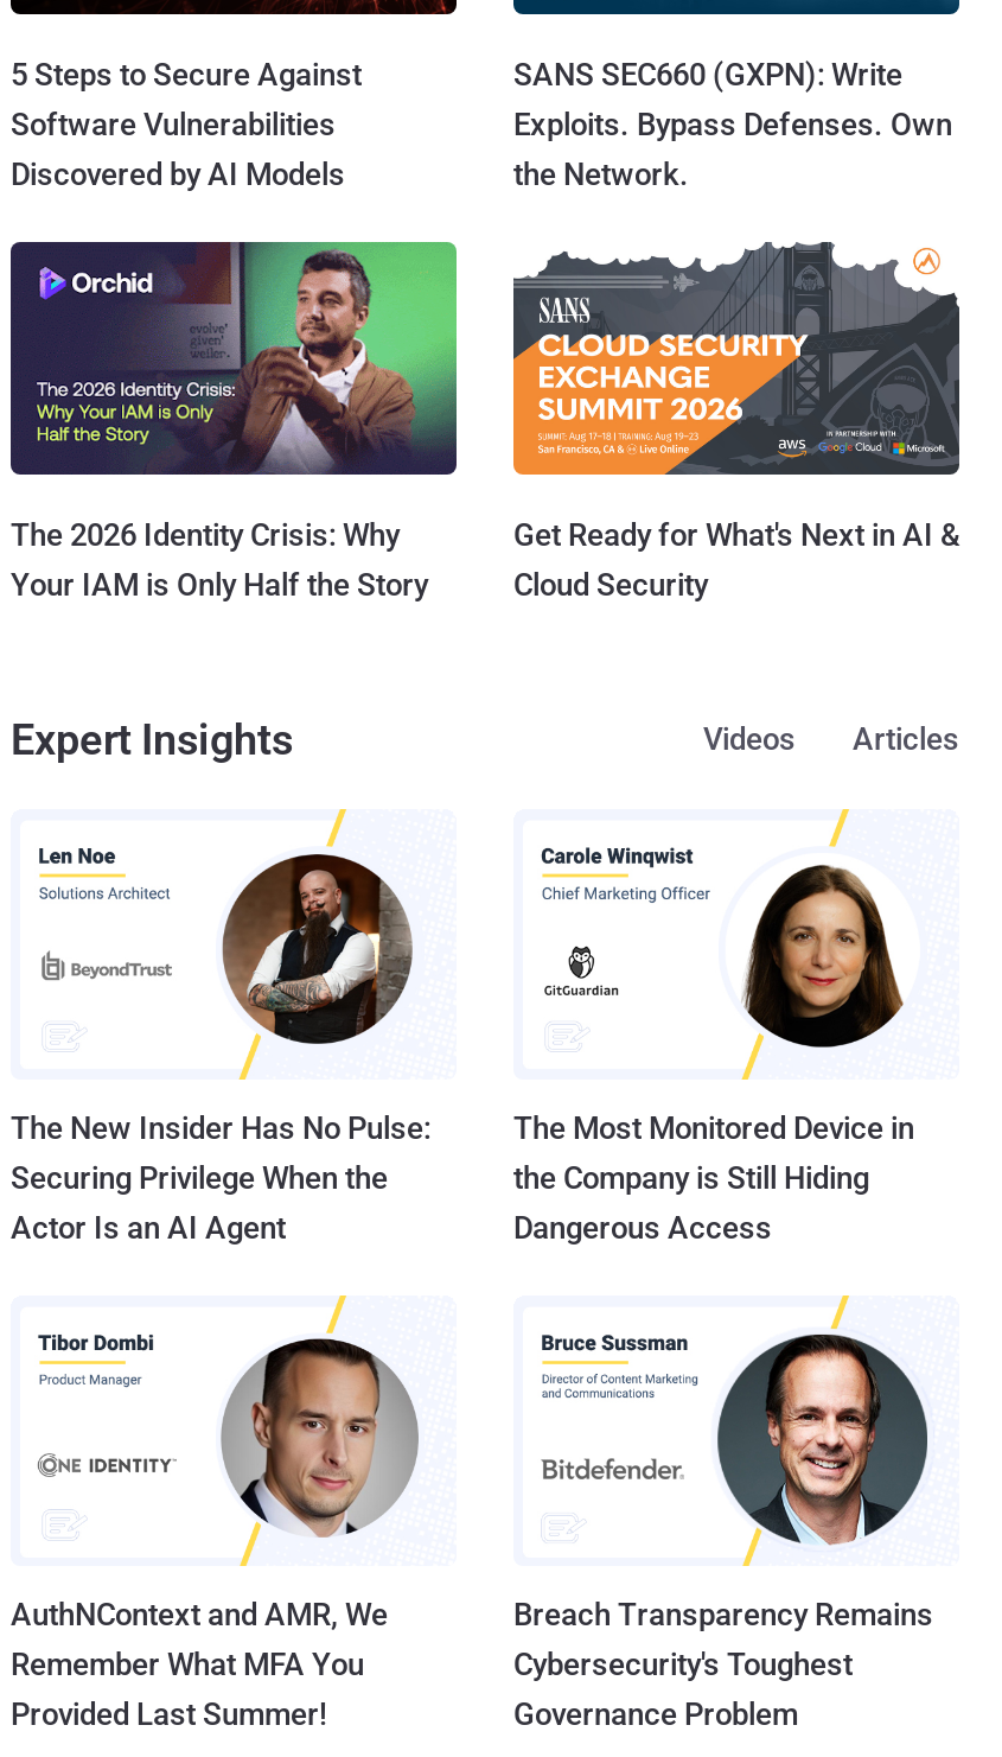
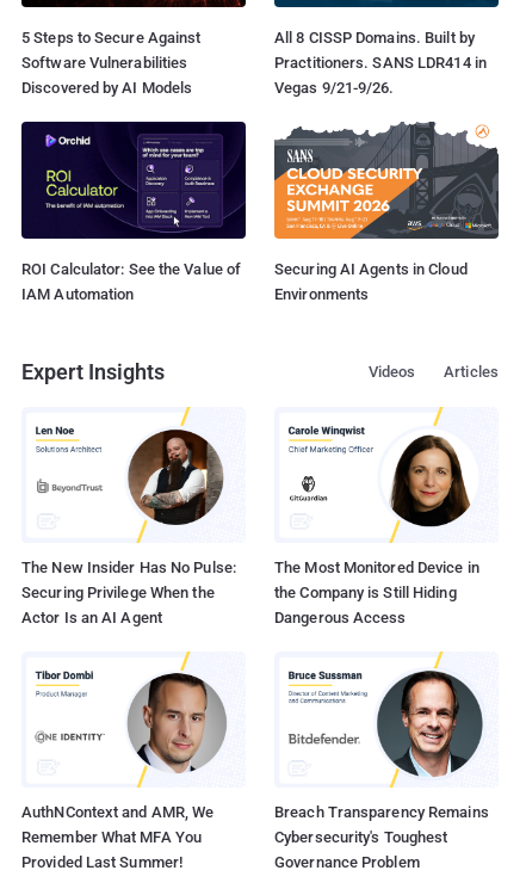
[513,56,952,191] SANS SEC660 (GXPN): Write | Exploits. Bypass Defenses. Own | the Network. -> [274,28,487,96] All 8 CISSP Domains. Built by | Practitioners. SANS LDR414 in | Vegas 9/21-9/26.
[11,240,459,602] [image] | The 2026 Identity Crisis: Why | Your IAM is Only Half the Story -> [21,121,247,303] [image] | ROI Calculator: See the Value of | IAM Automation
[513,517,959,602] Get Ready for What's Next in AI & | Cloud Security -> [274,260,467,303] Securing AI Agents in Cloud | Environments

